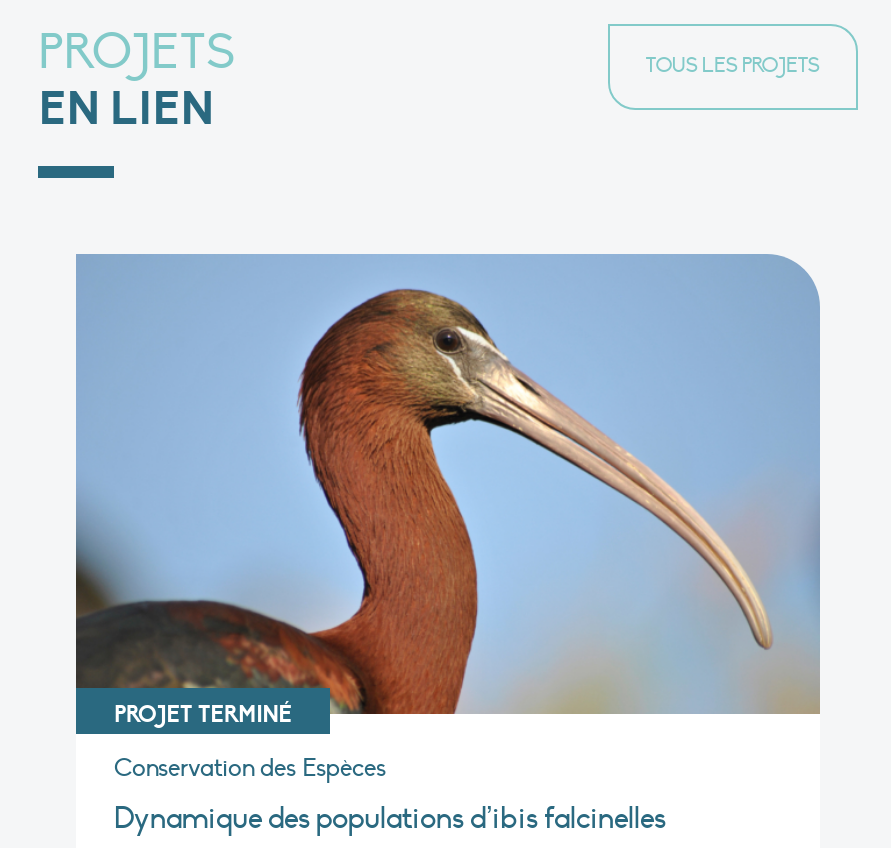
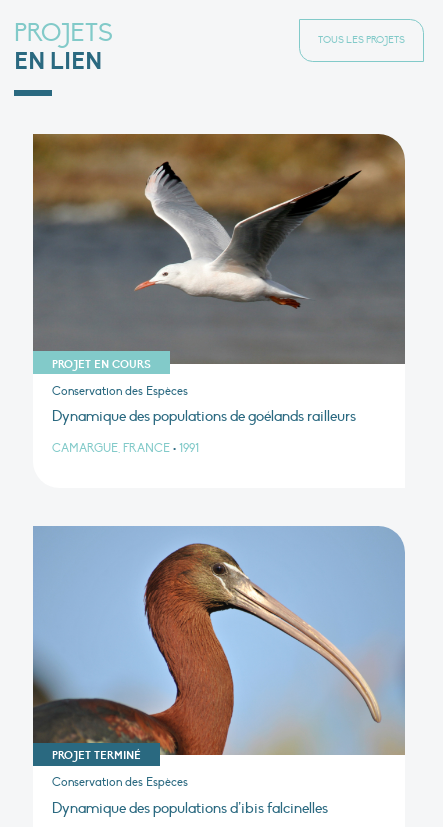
none -> [32,133,406,455] [image] | PROJET EN COURS | Conservation des Espèces | Dynamique des populations de goélands railleurs | CAMARGUE, FRANCE • 1991

